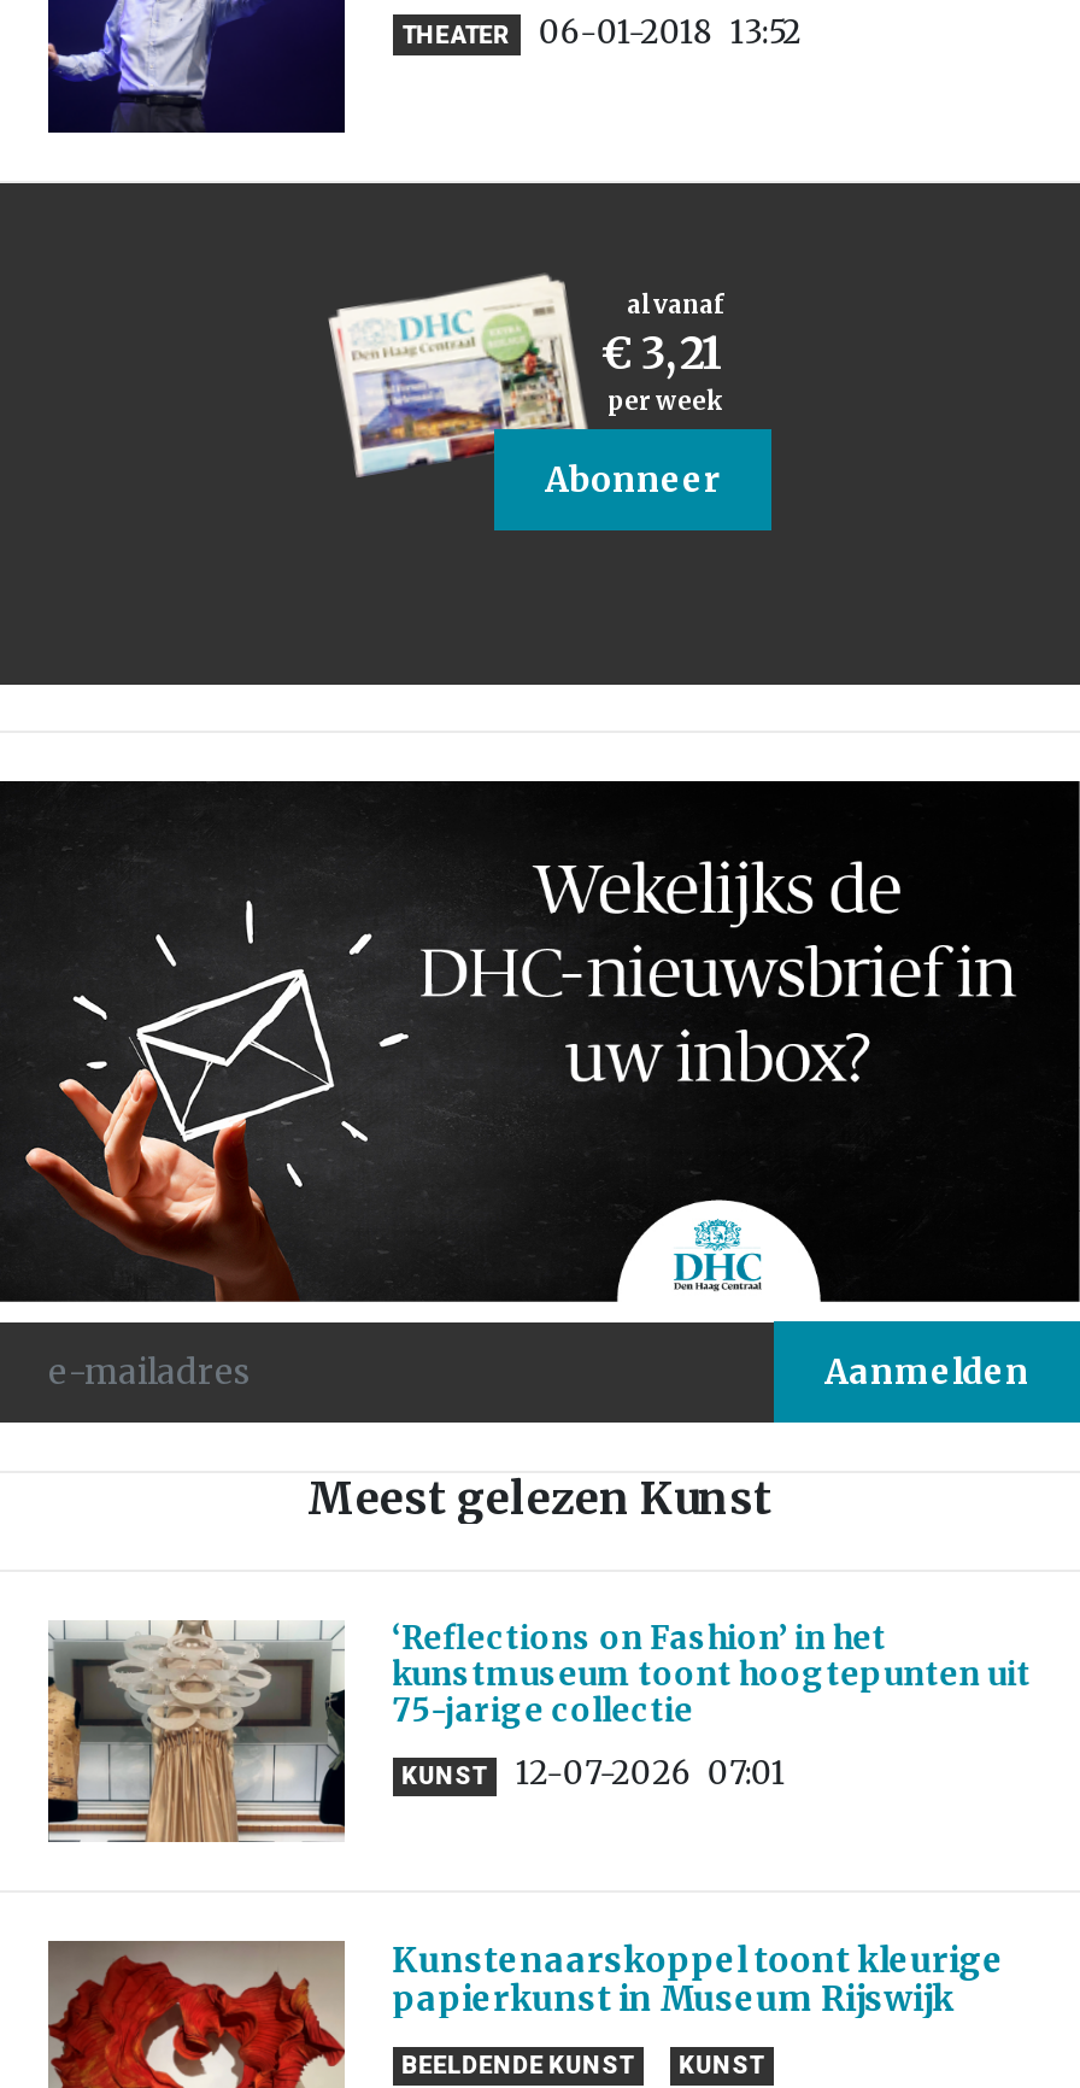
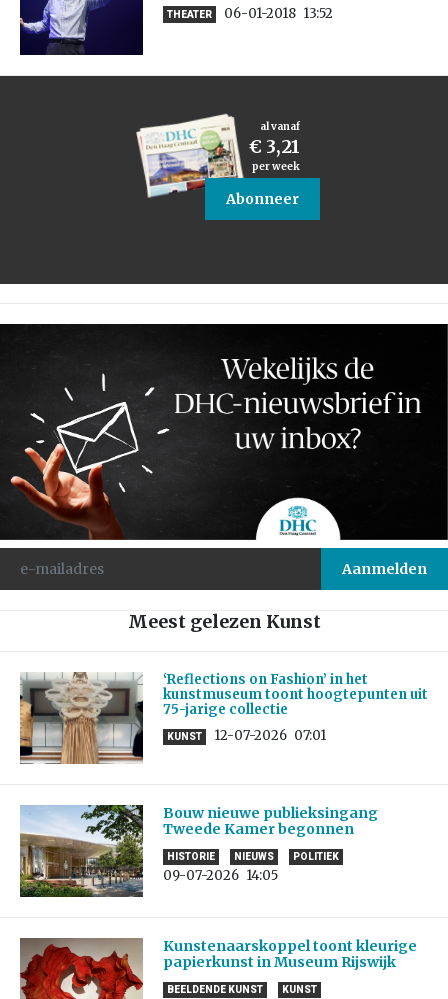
none -> [20,804,378,898] [image] | Bouw nieuwe publieksingang | Tweede Kamer begonnen | HISTORIE | NIEUWS | POLITIEK | 09-07-2026 14:05

